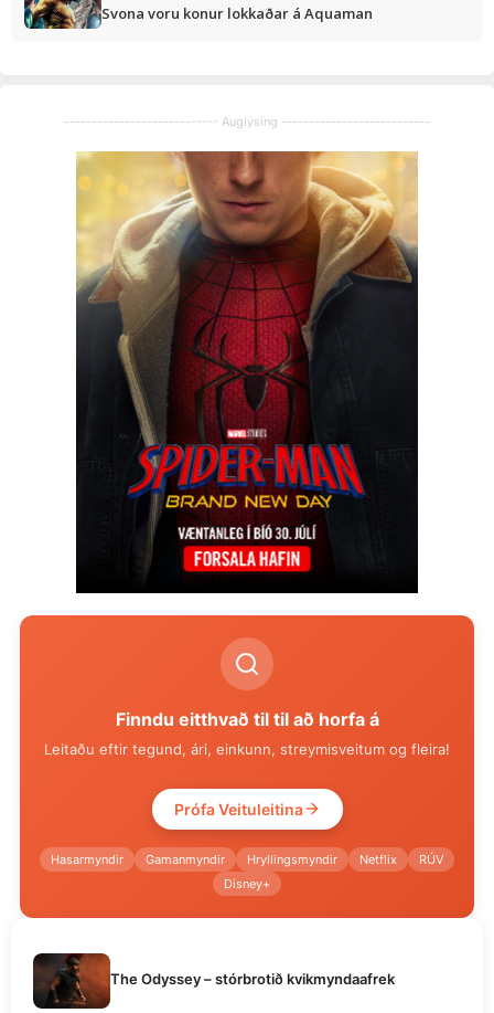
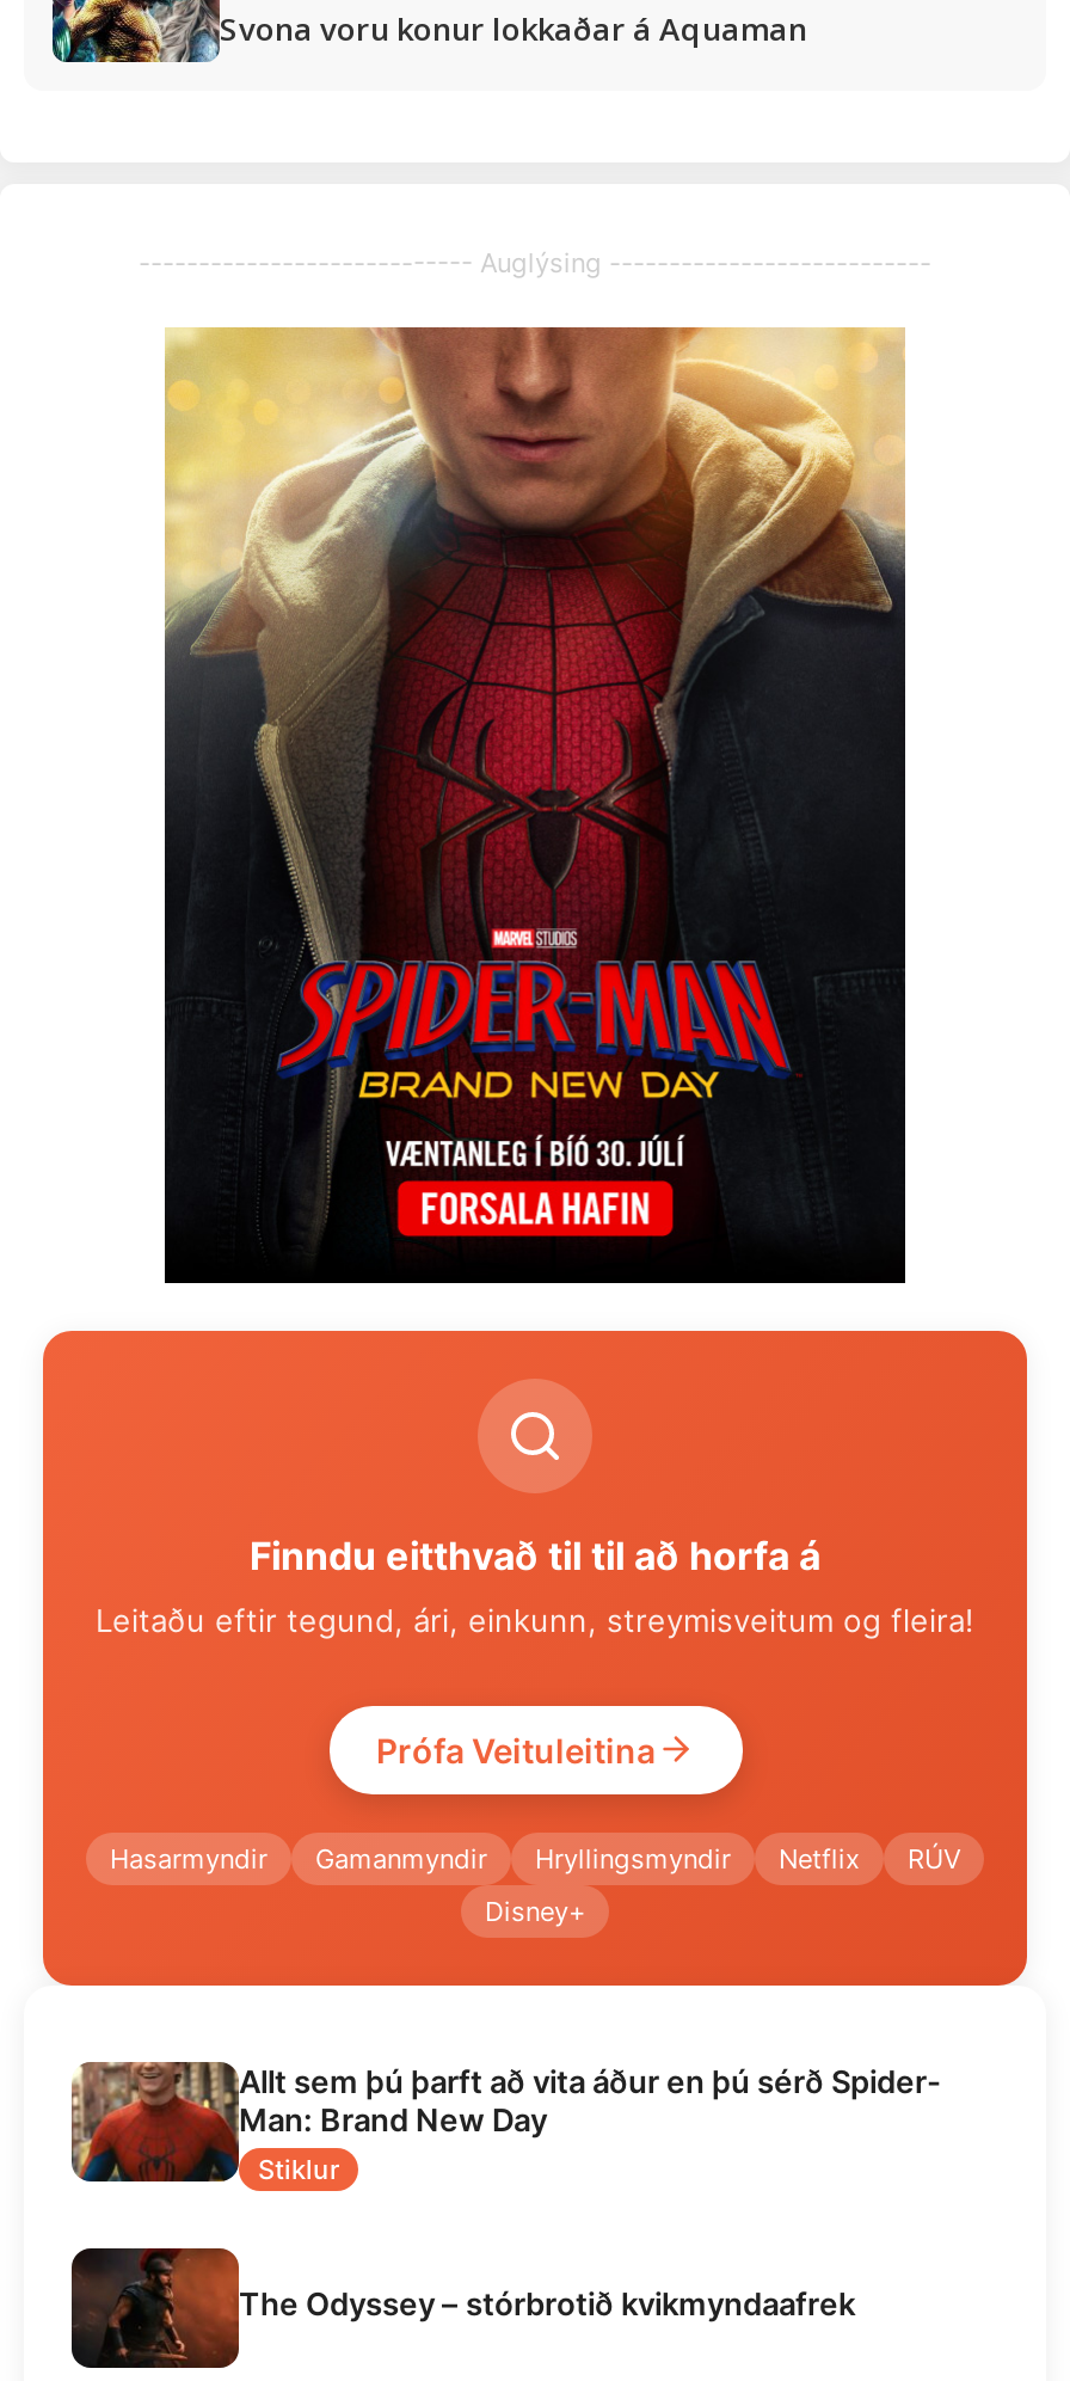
none -> [69,2060,941,2186] [image] | Allt sem þú þarft að vita áður en þú sérð Spider- | Man: Brand New Day | Stiklur

